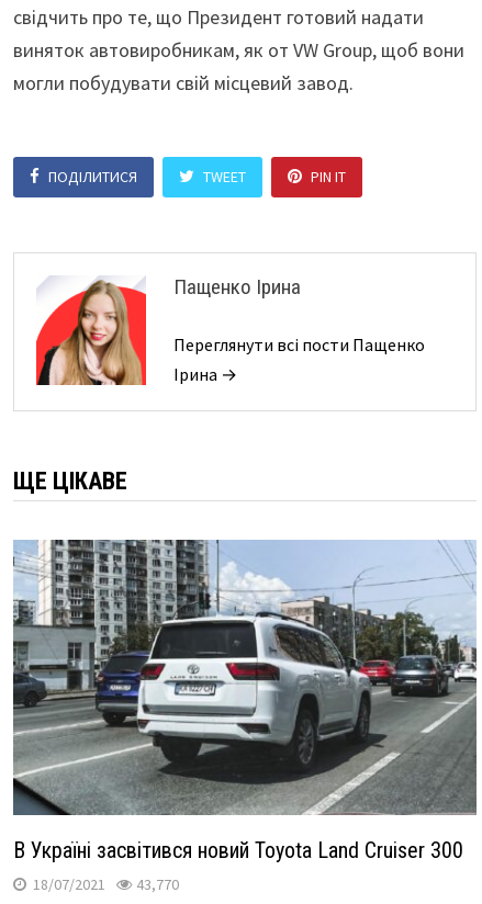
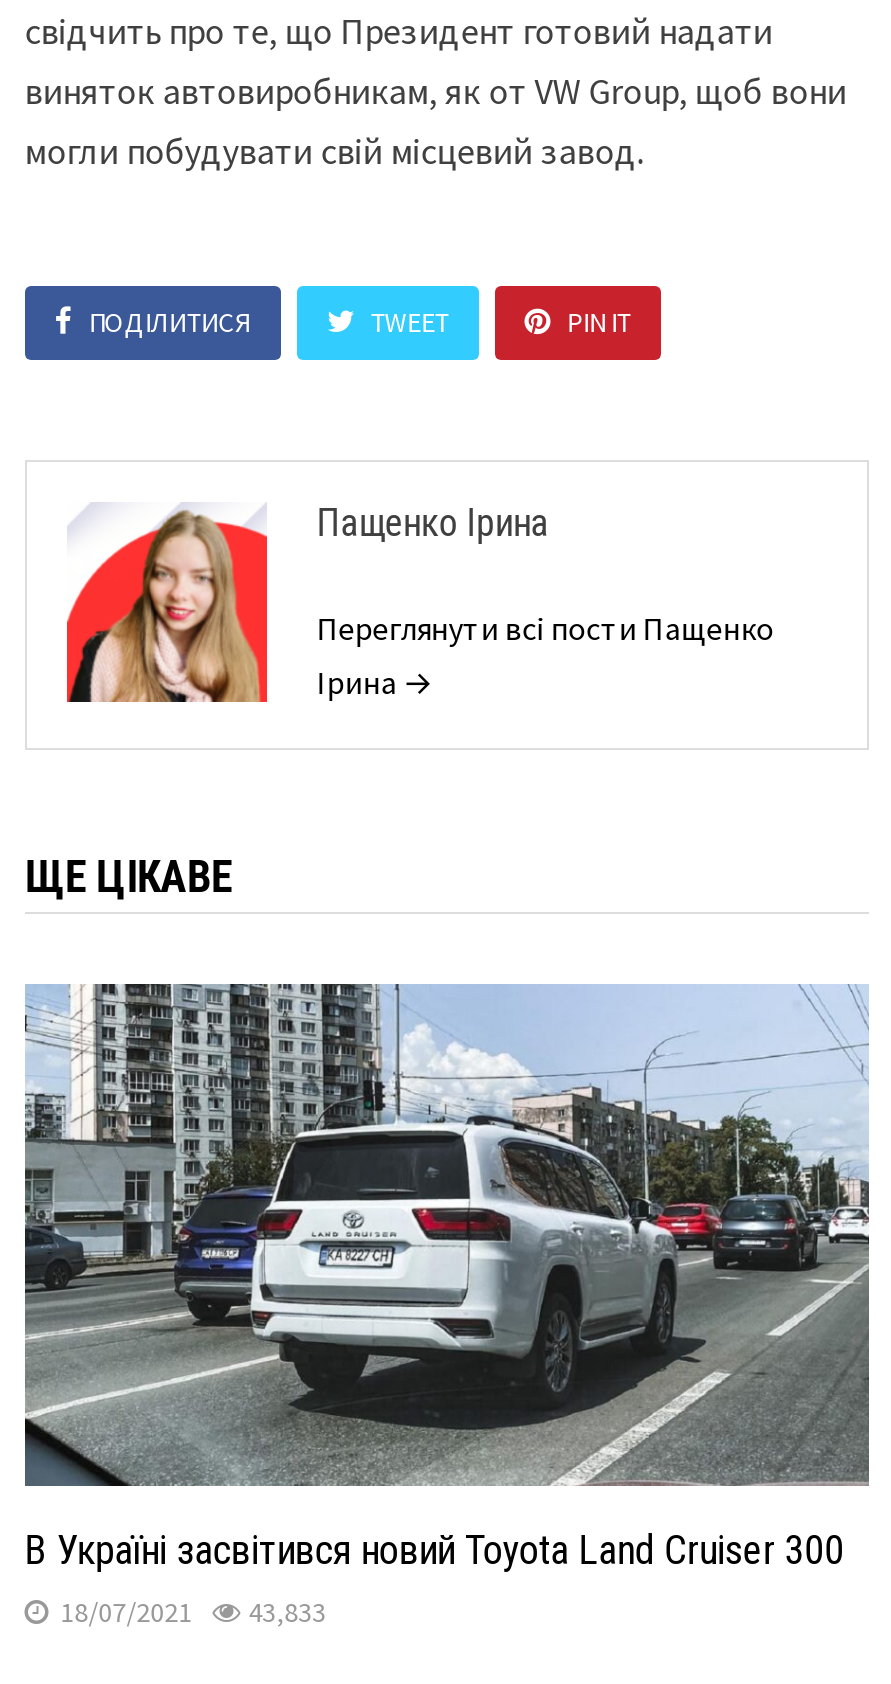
[33,874,179,894] 18/07/2021 43,770 -> [61,1594,327,1630] 18/07/2021 43,833

